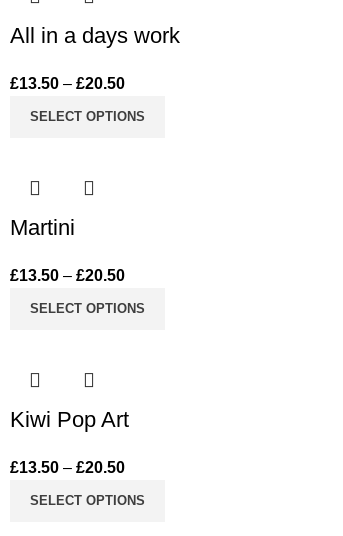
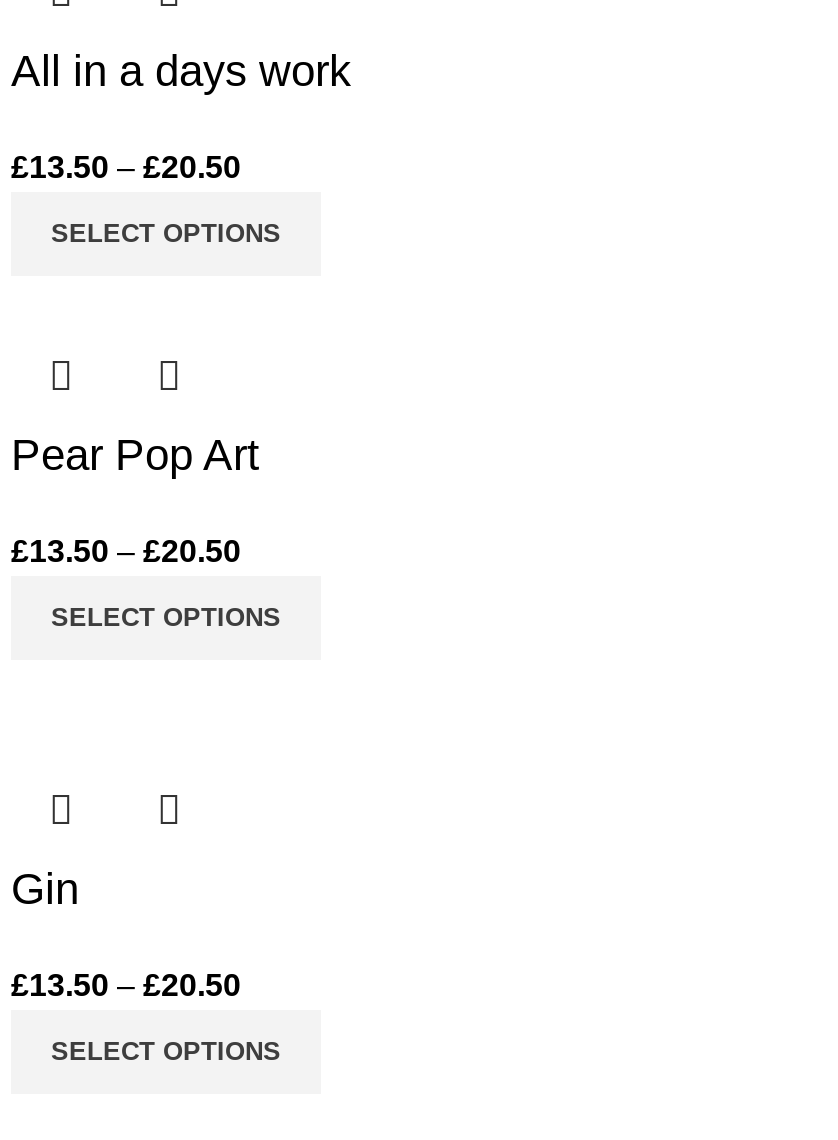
[10,214,75,239] Martini -> [11,429,259,479] Pear Pop Art
[10,406,129,431] Kiwi Pop Art -> [11,863,79,913] Gin

